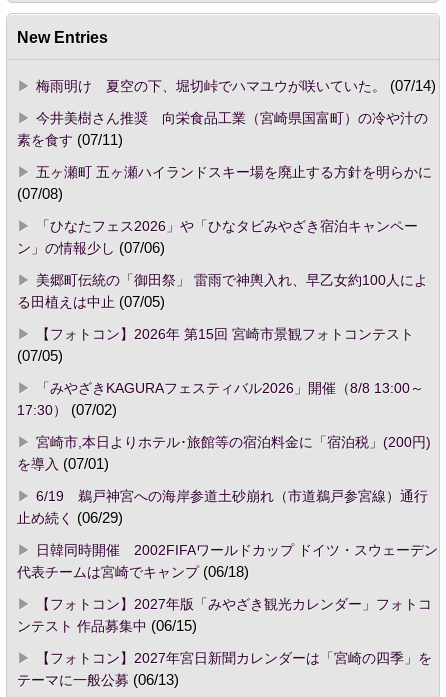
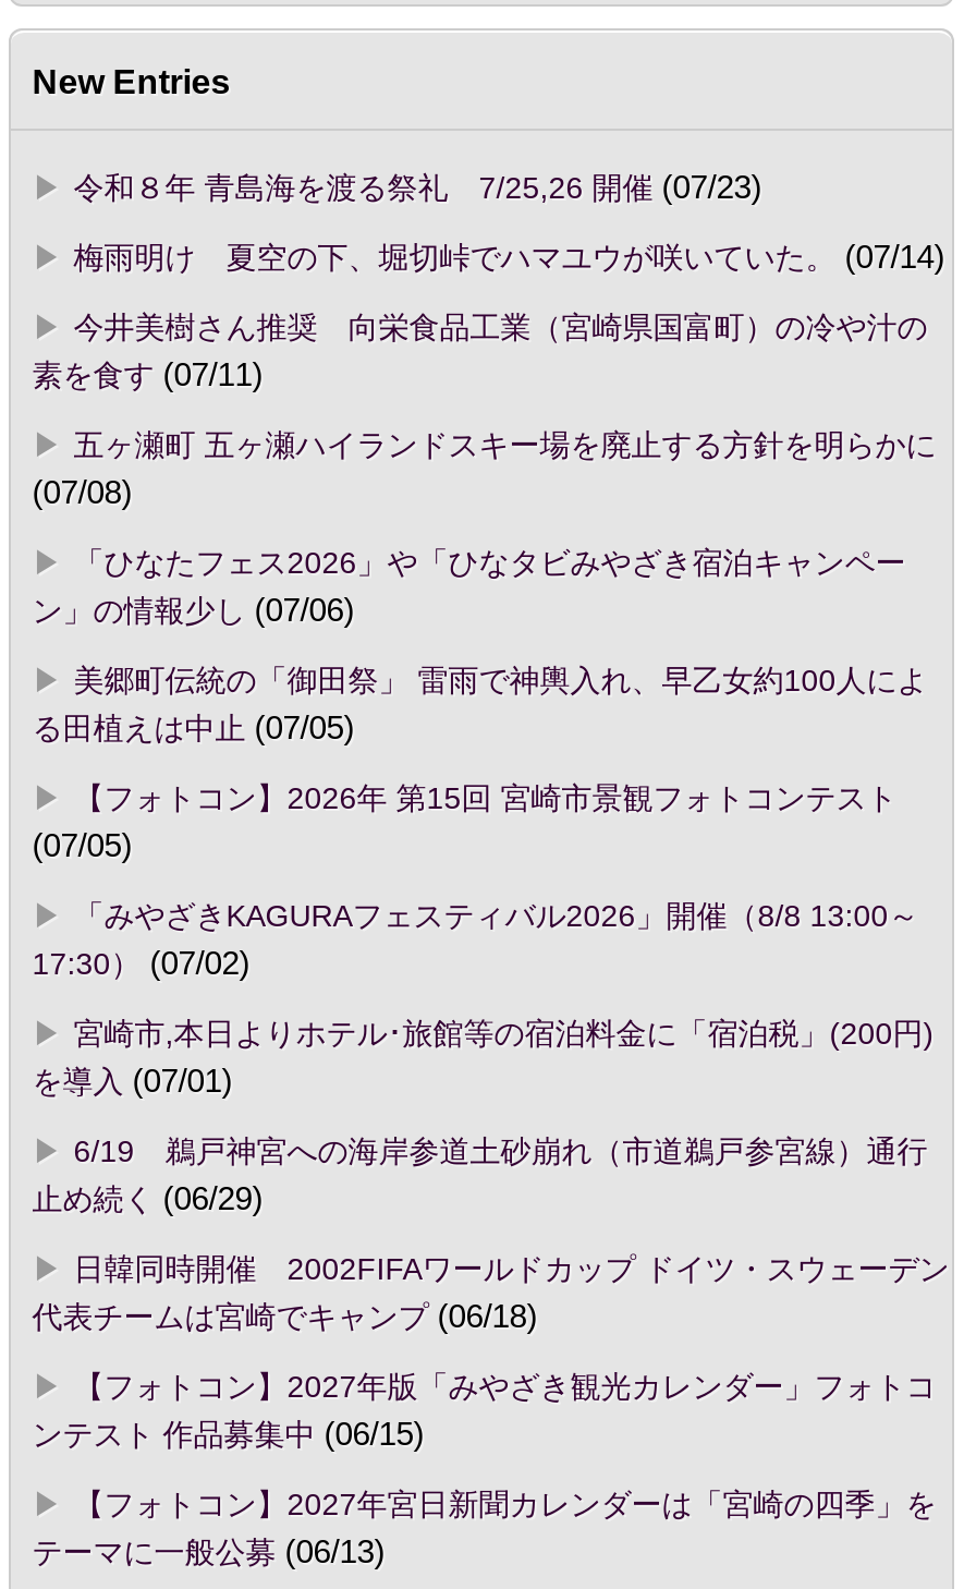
none -> [73,170,762,205] 令和８年 青島海を渡る祭礼 7/25,26 開催(07/23)

